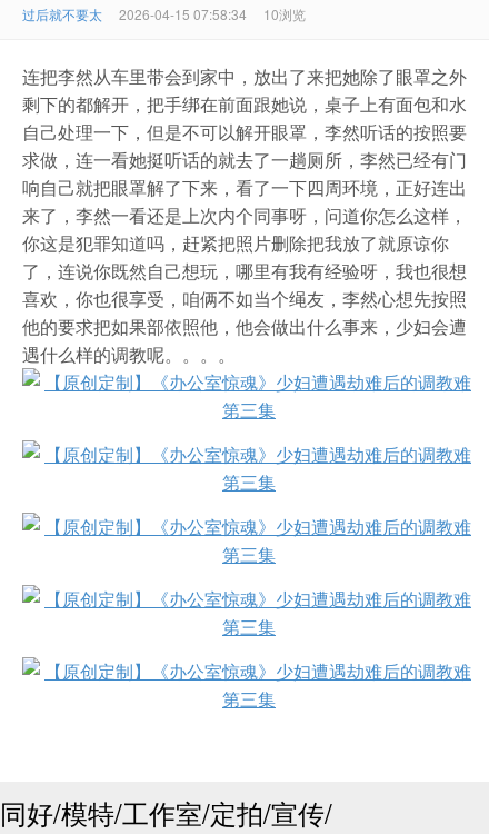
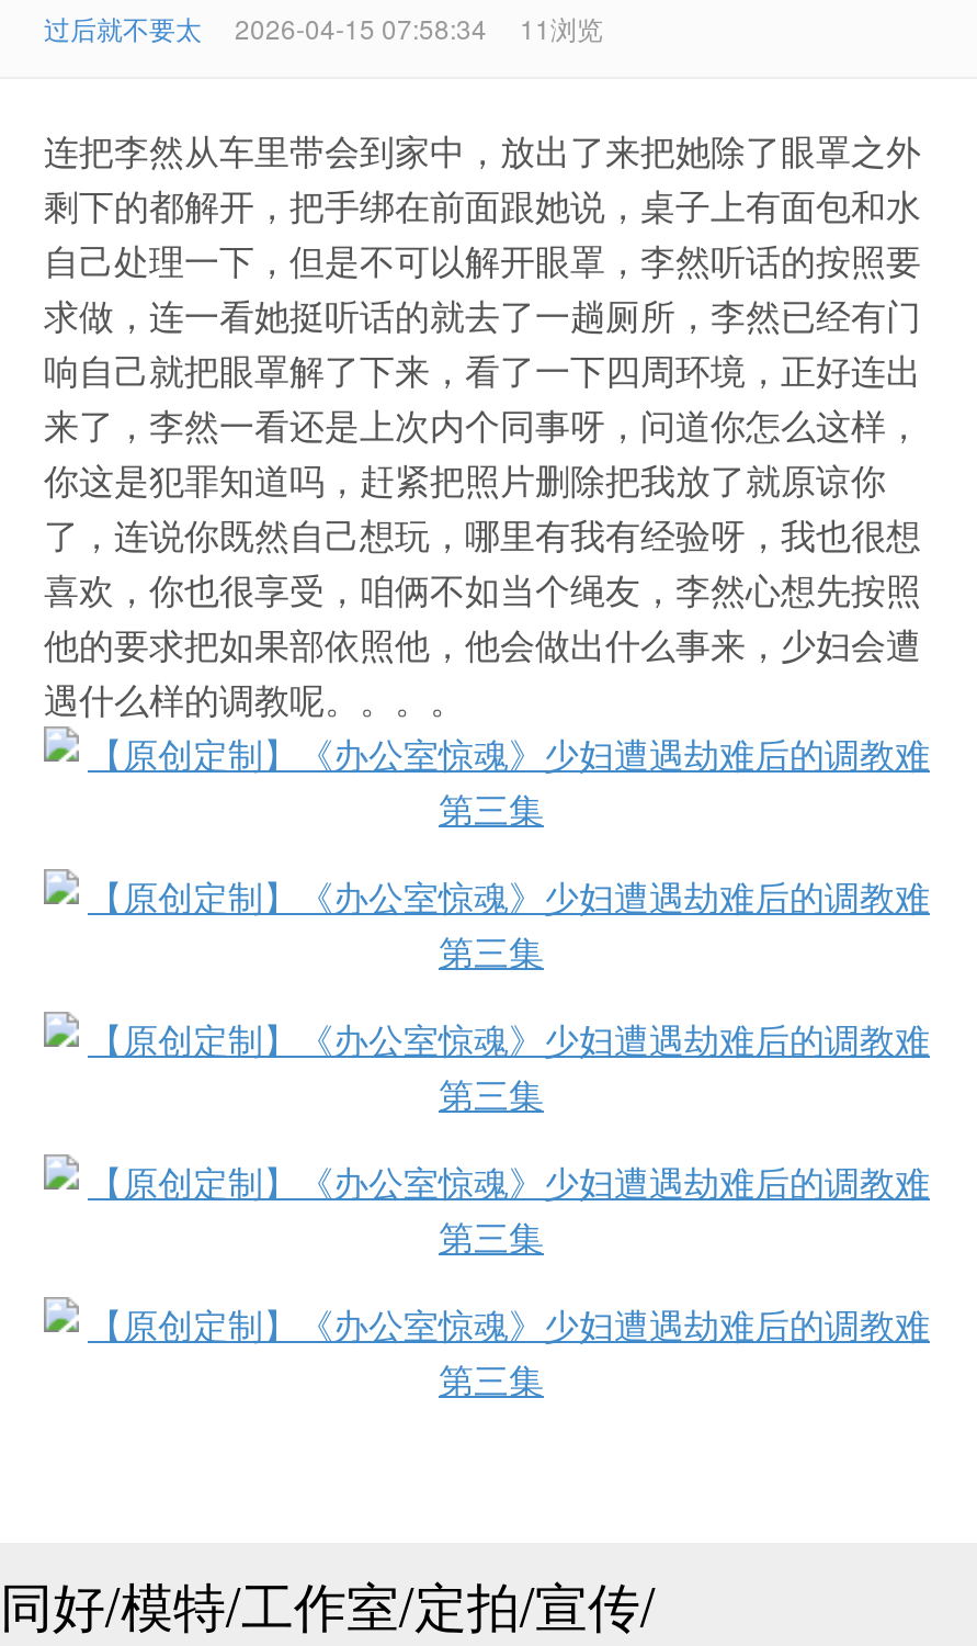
[22,4,306,23] 过后就不要太 2026-04-15 07:58:34 10浏览 -> [44,9,603,46] 过后就不要太 2026-04-15 07:58:34 11浏览

